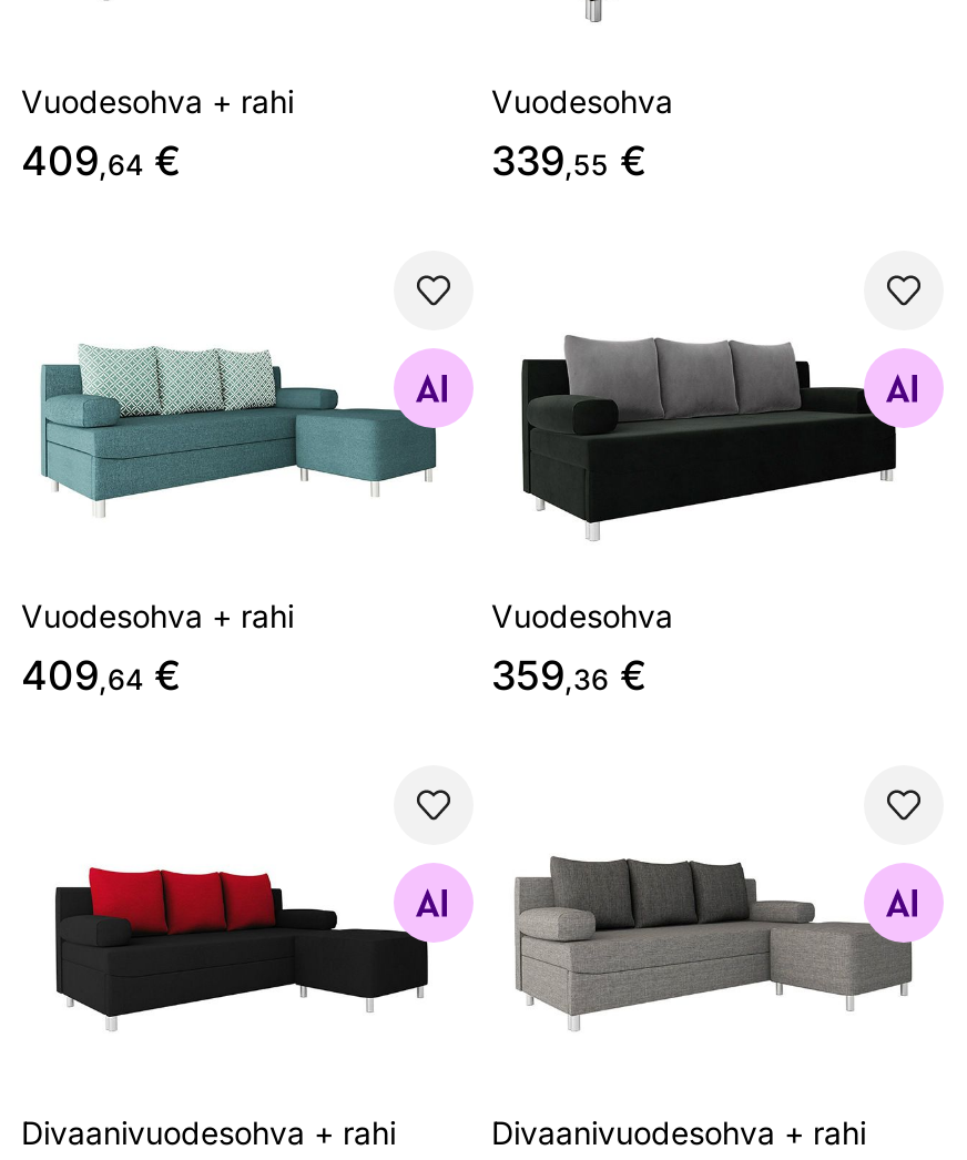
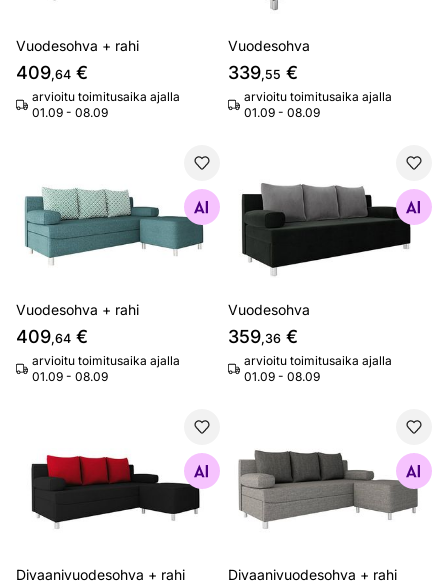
none -> [32,89,180,120] arvioitu toimitusaika ajalla | 01.09 - 08.09
none -> [244,89,392,120] arvioitu toimitusaika ajalla | 01.09 - 08.09
none -> [32,353,180,384] arvioitu toimitusaika ajalla | 01.09 - 08.09
none -> [244,353,392,384] arvioitu toimitusaika ajalla | 01.09 - 08.09

